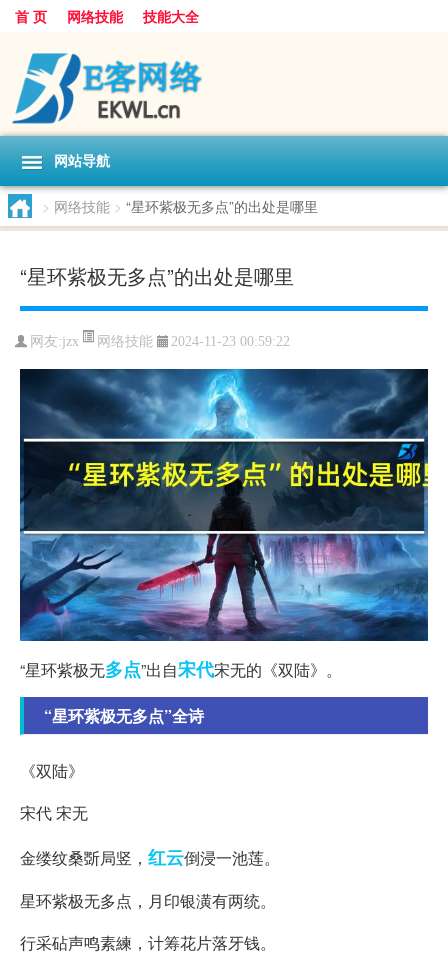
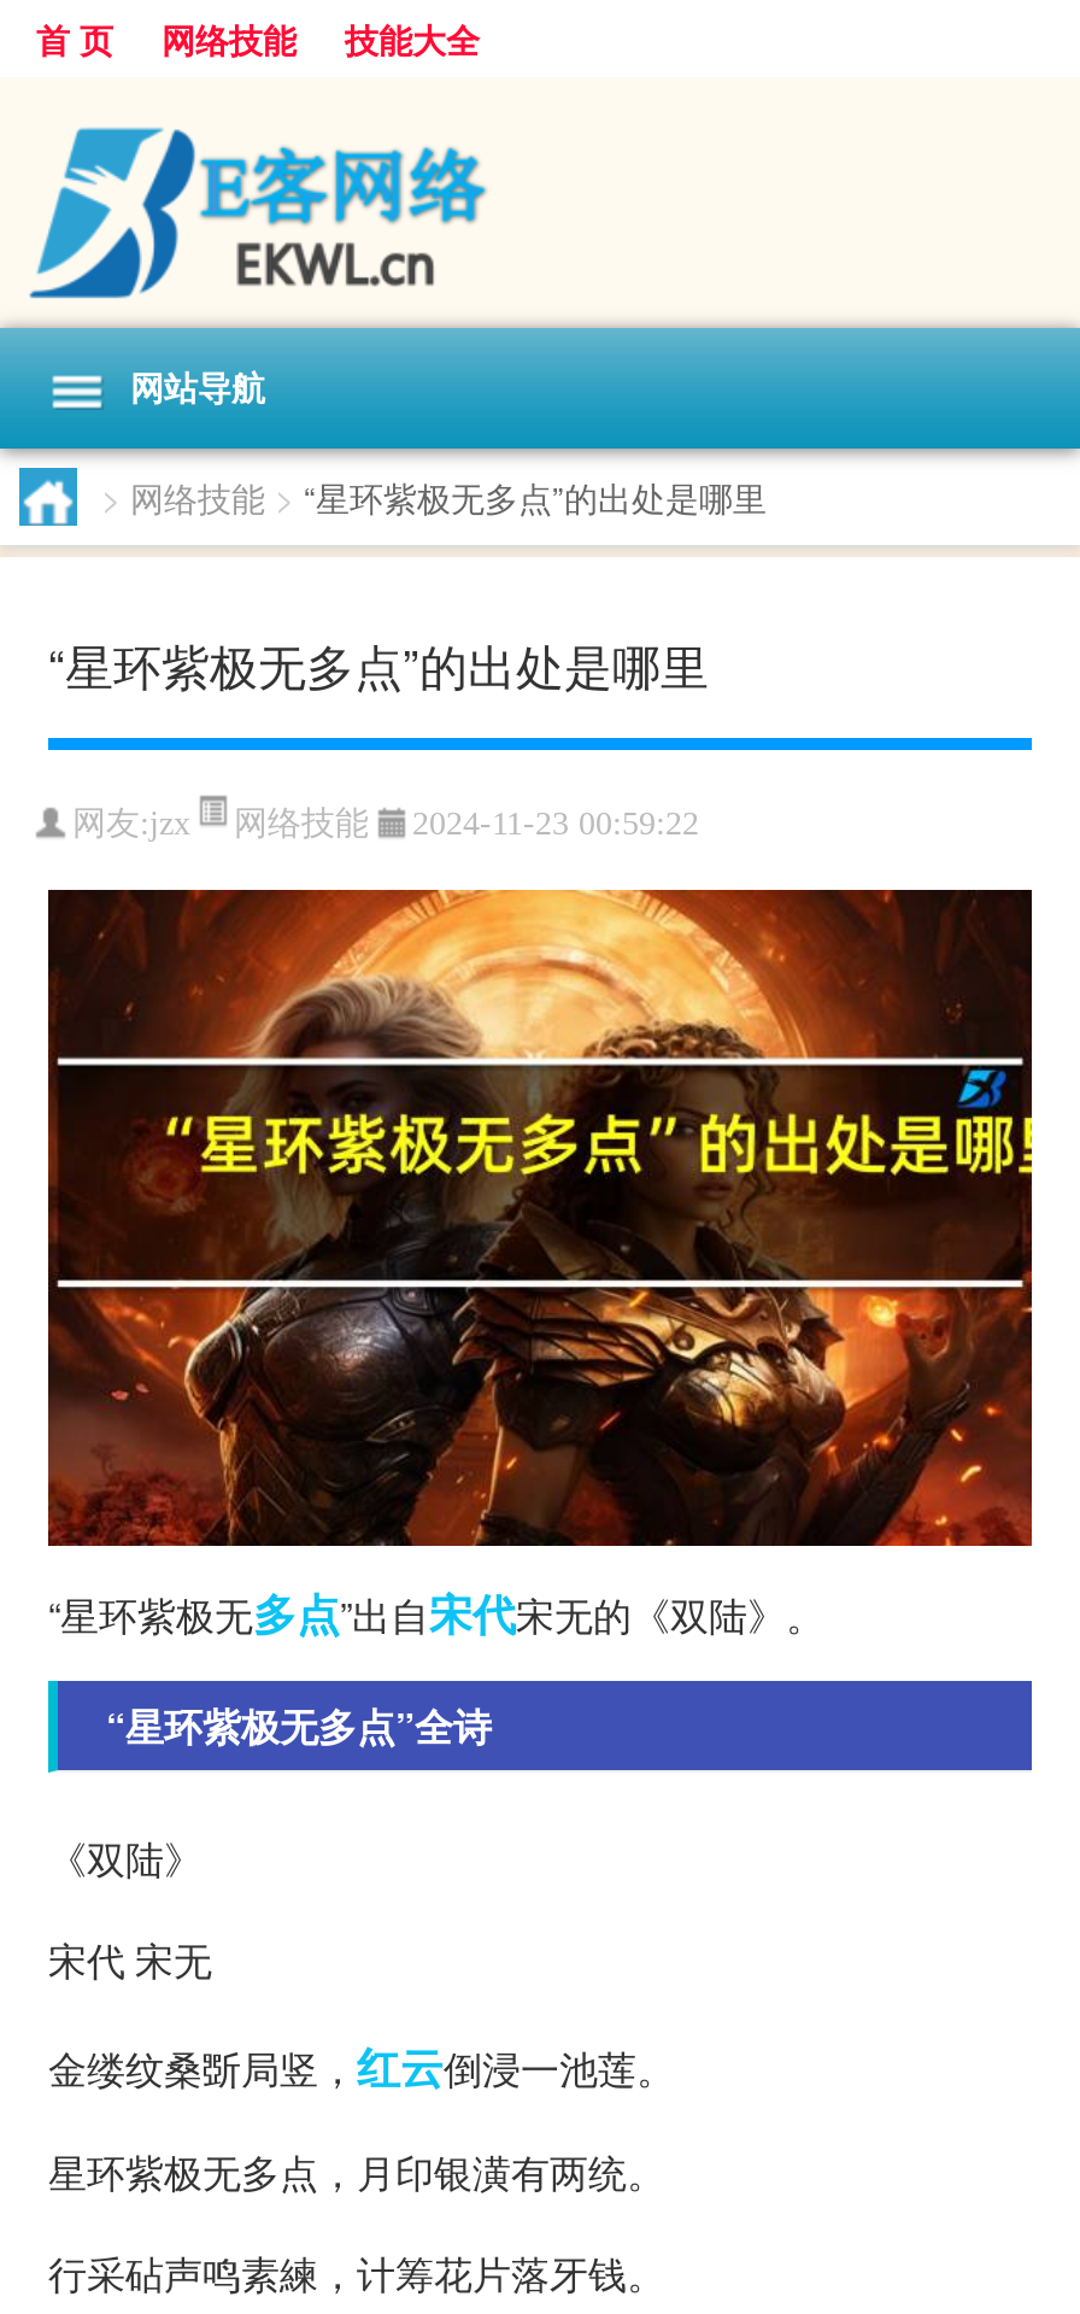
[19,368,429,642] [image] -> [46,887,1034,1548] [image]

